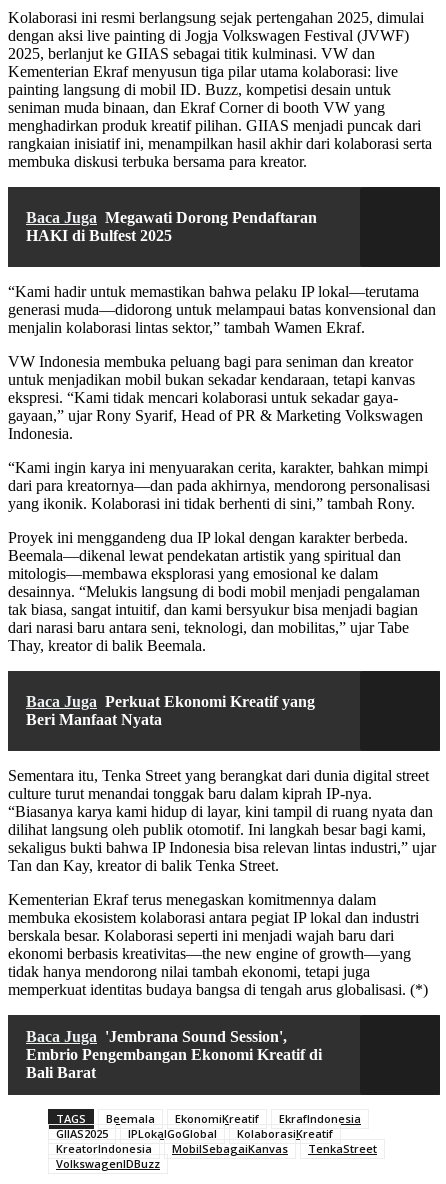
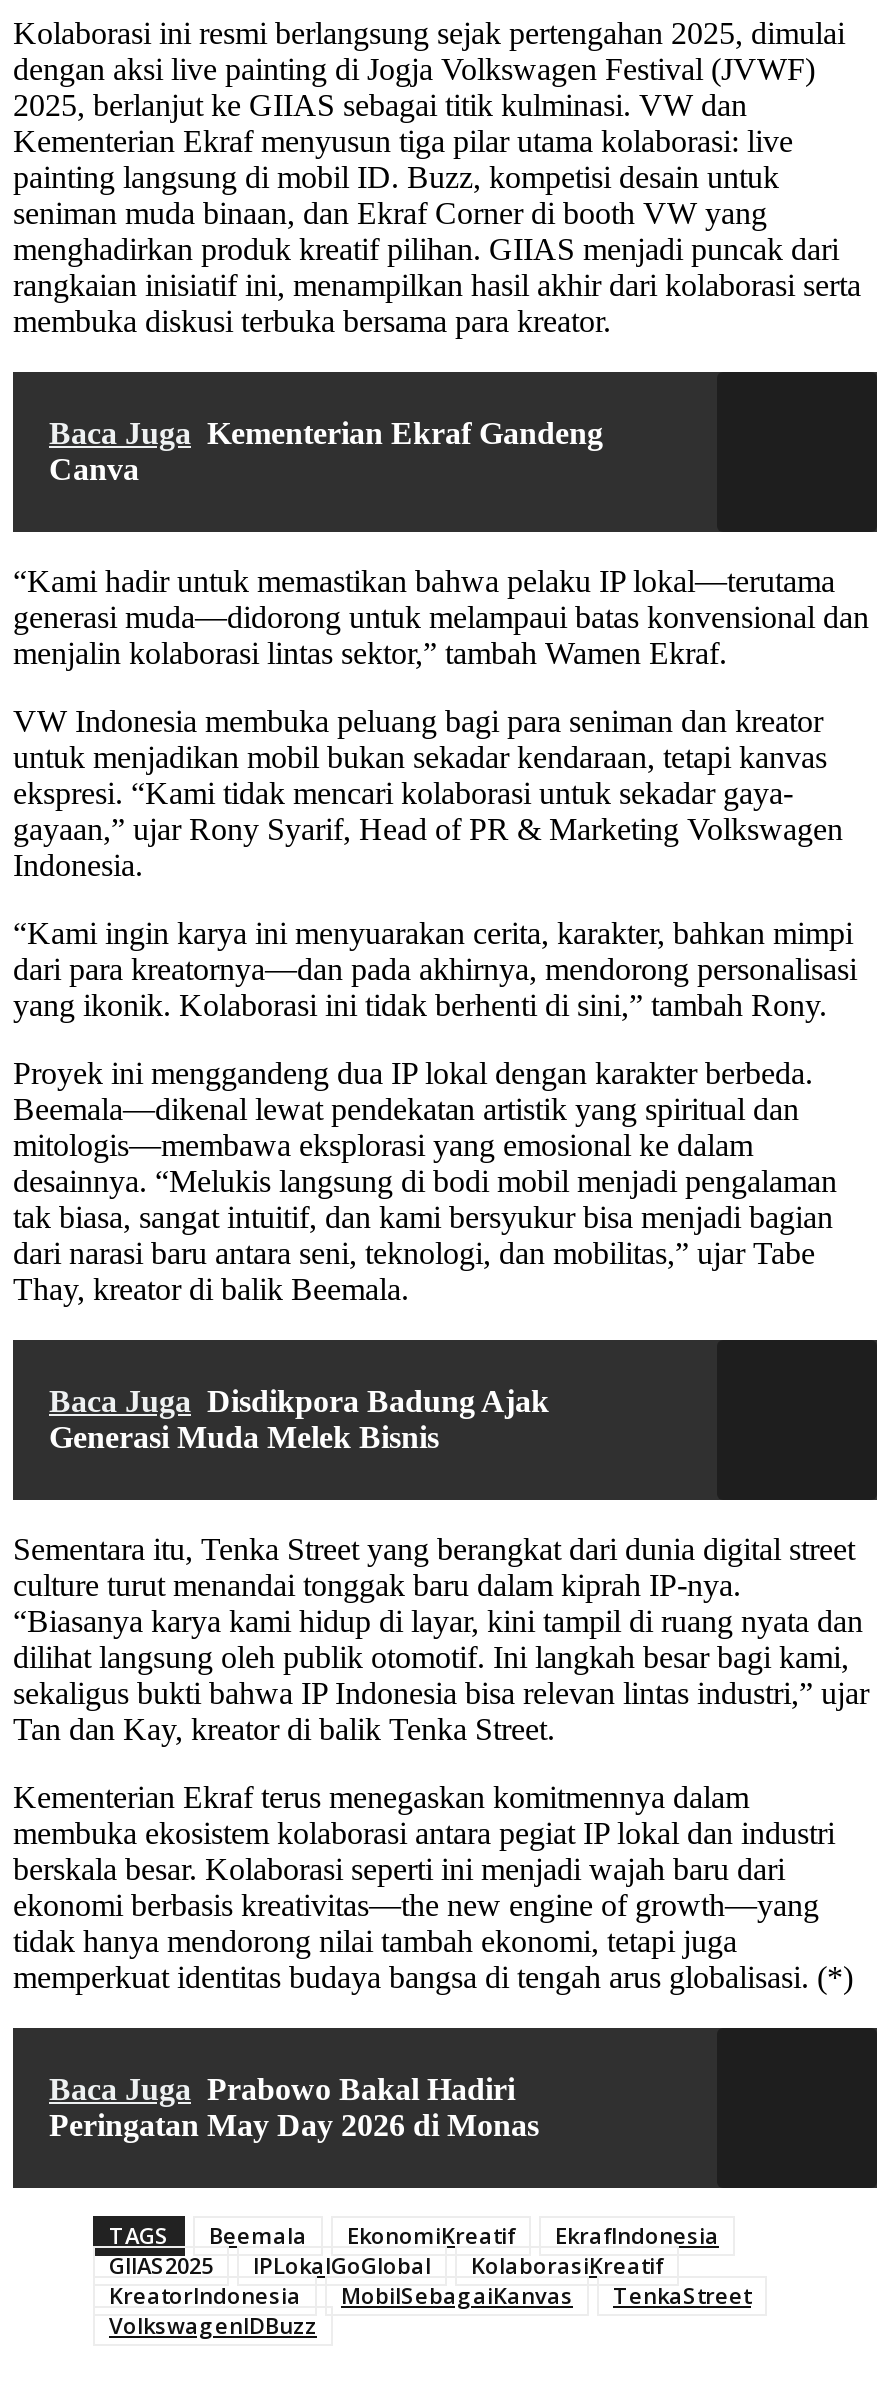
[26,209,317,244] Baca Juga Megawati Dorong Pendaftaran | HAKI di Bulfest 2025 -> [49,416,603,486] Baca Juga Kementerian Ekraf Gandeng | Canva
[26,693,315,728] Baca Juga Perkuat Ekonomi Kreatif yang | Beri Manfaat Nyata -> [49,1384,549,1454] Baca Juga Disdikpora Badung Ajak | Generasi Muda Melek Bisnis
[26,1028,322,1081] Baca Juga 'Jembrana Sound Session', | Embrio Pengembangan Ekonomi Kreatif di | Bali Barat -> [49,2072,539,2142] Baca Juga Prabowo Bakal Hadiri | Peringatan May Day 2026 di Monas

